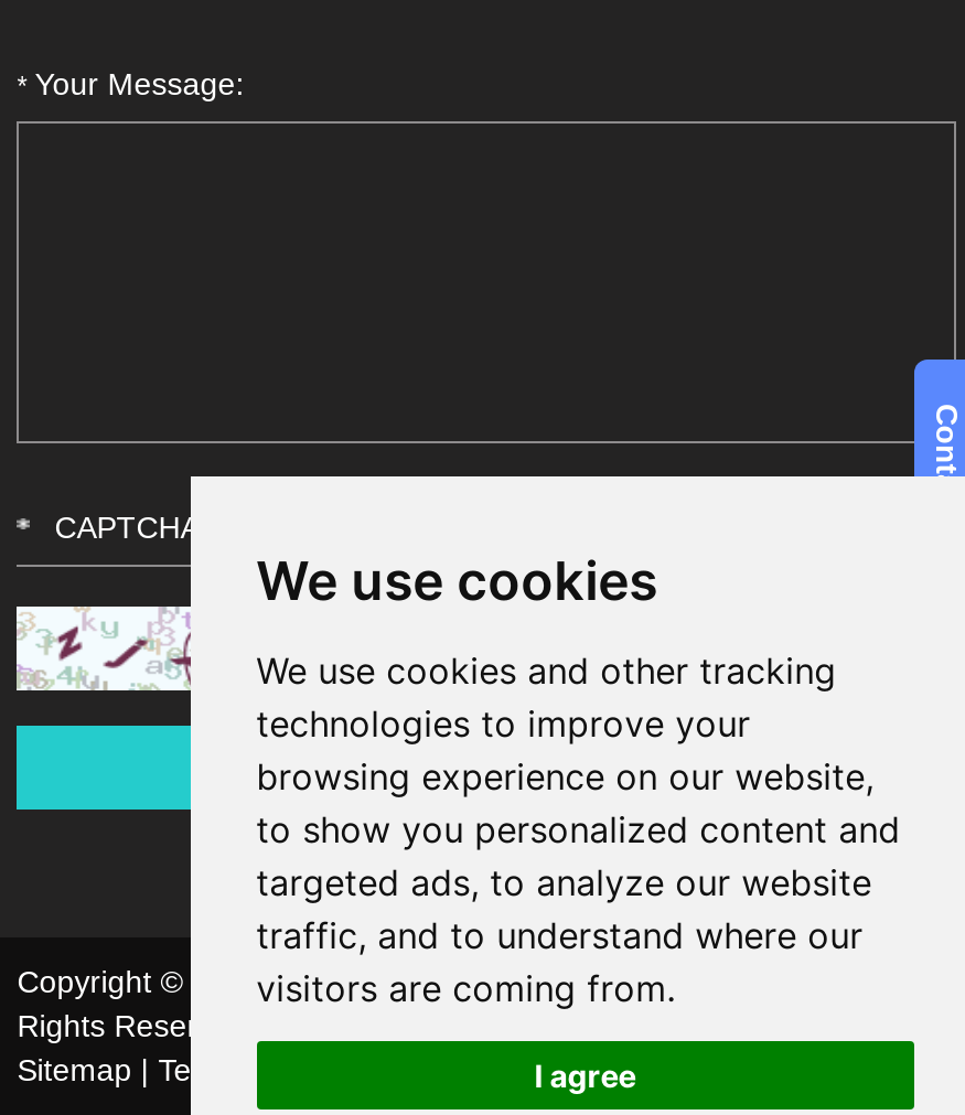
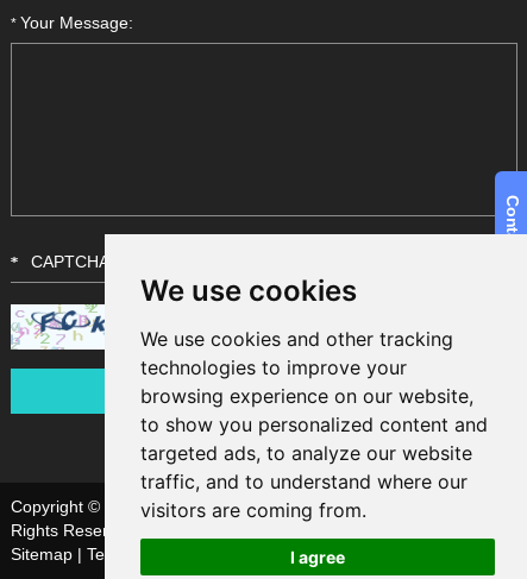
[17,607,193,690] [image] -> [11,304,105,350] [image]

